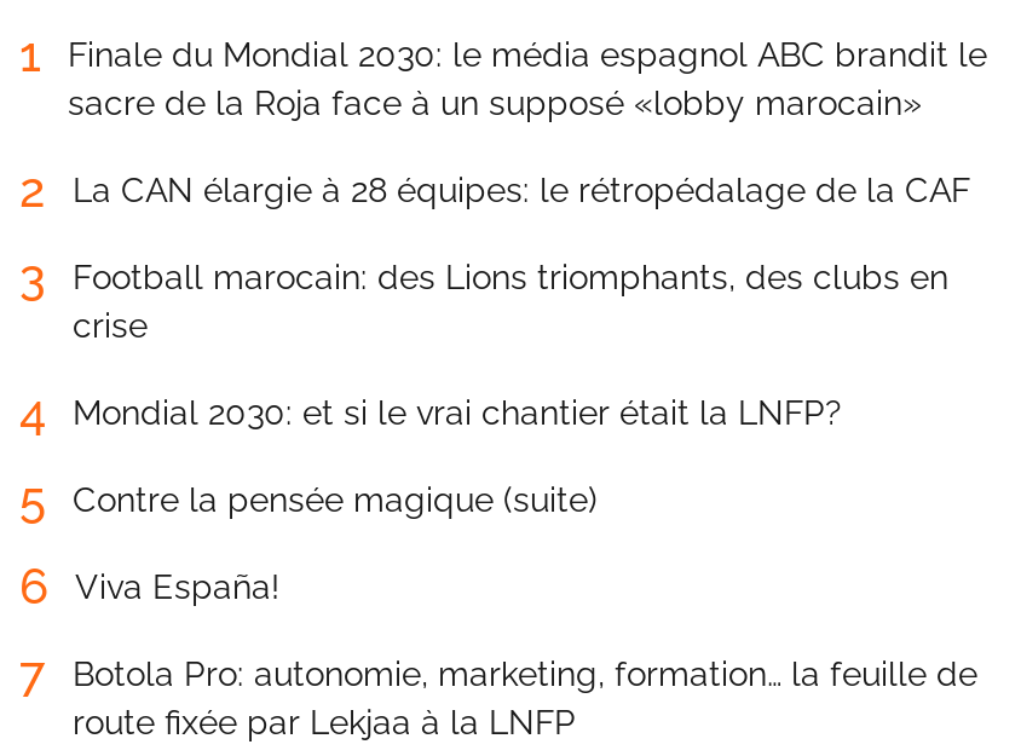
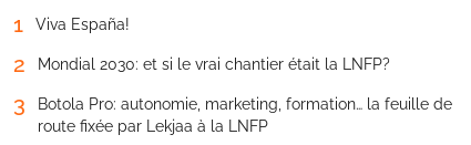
[19,36,987,616] Finale du Mondial 2030: le média espagnol ABC brandit le | sacre de la Roja face à un supposé «lobby marocain» | La CAN élargie à 28 équipes: le rétropédalage de la CAF | Football marocain: des Lions triomphants, des clubs en | crise | 4 | 5 | Contre la pensée magique (suite) | 6 -> none
moved [19,162,842,433] -> [13,51,390,118]: 2 | Mondial 2030: et si le vrai chantier était la LNFP? | 3
moved [75,568,281,607] -> [35,16,130,34]: Viva España!
[19,645,44,704] 7 -> none

